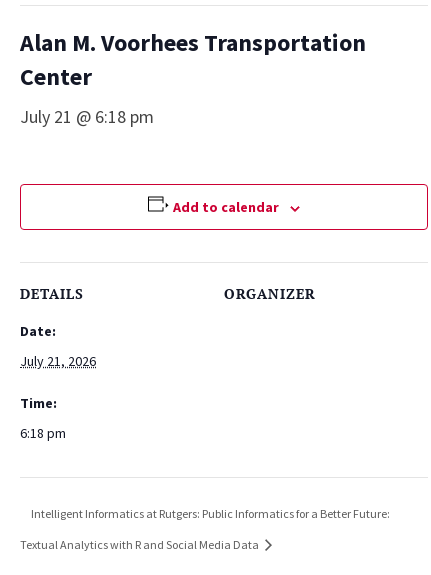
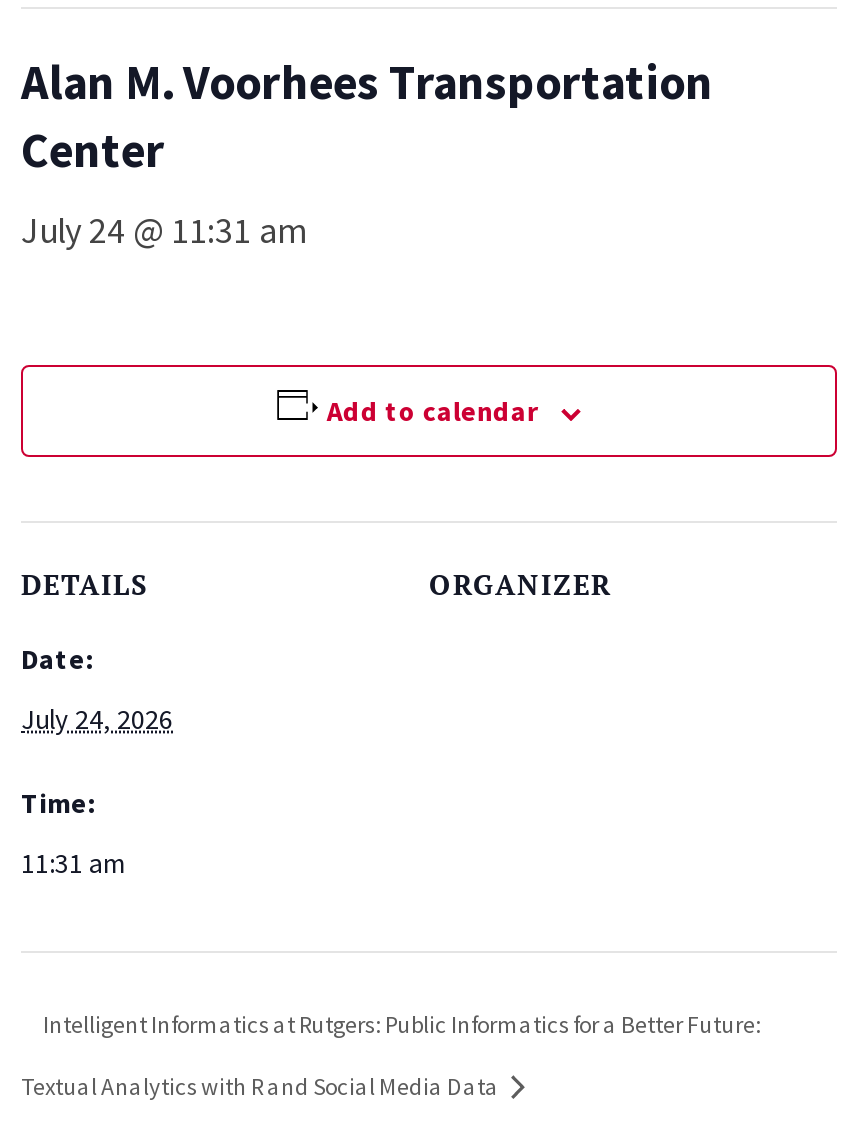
[20,105,154,128] July 21 @ 6:18 pm -> [21,207,307,253] July 24 @ 11:31 am
[20,352,96,370] July 21, 2026 -> [21,701,173,737] July 24, 2026
[20,424,66,442] 6:18 pm -> [21,845,125,881] 11:31 am

